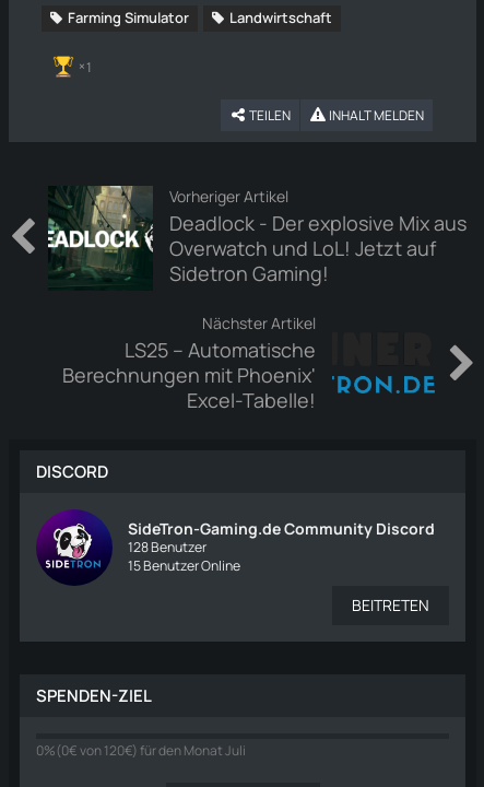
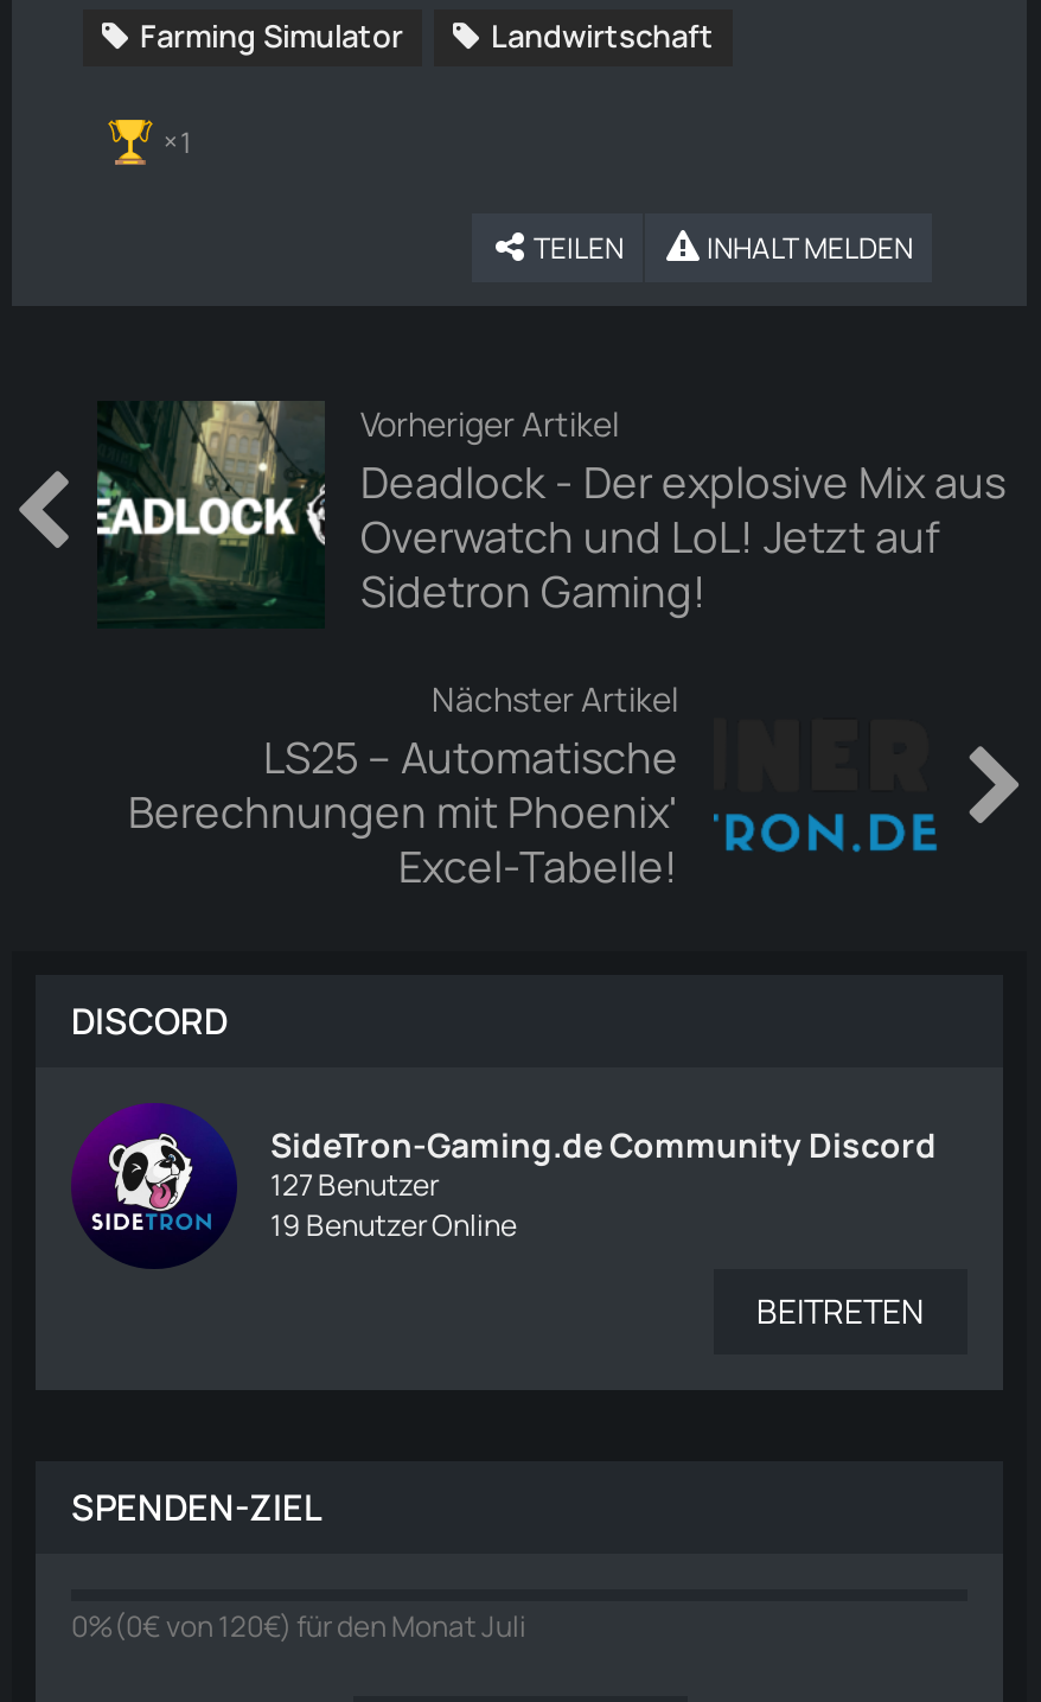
[128,538,206,557] 128 Benutzer -> [270,1165,439,1206] 127 Benutzer
[128,557,240,575] 15 Benutzer Online -> [270,1206,517,1246] 19 Benutzer Online

